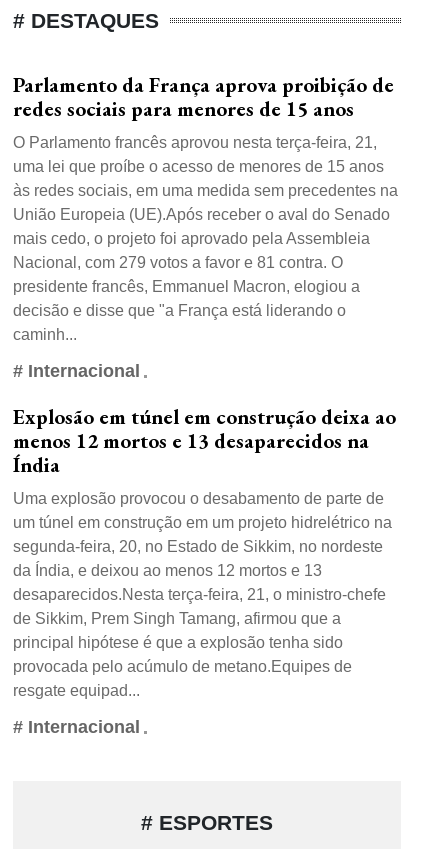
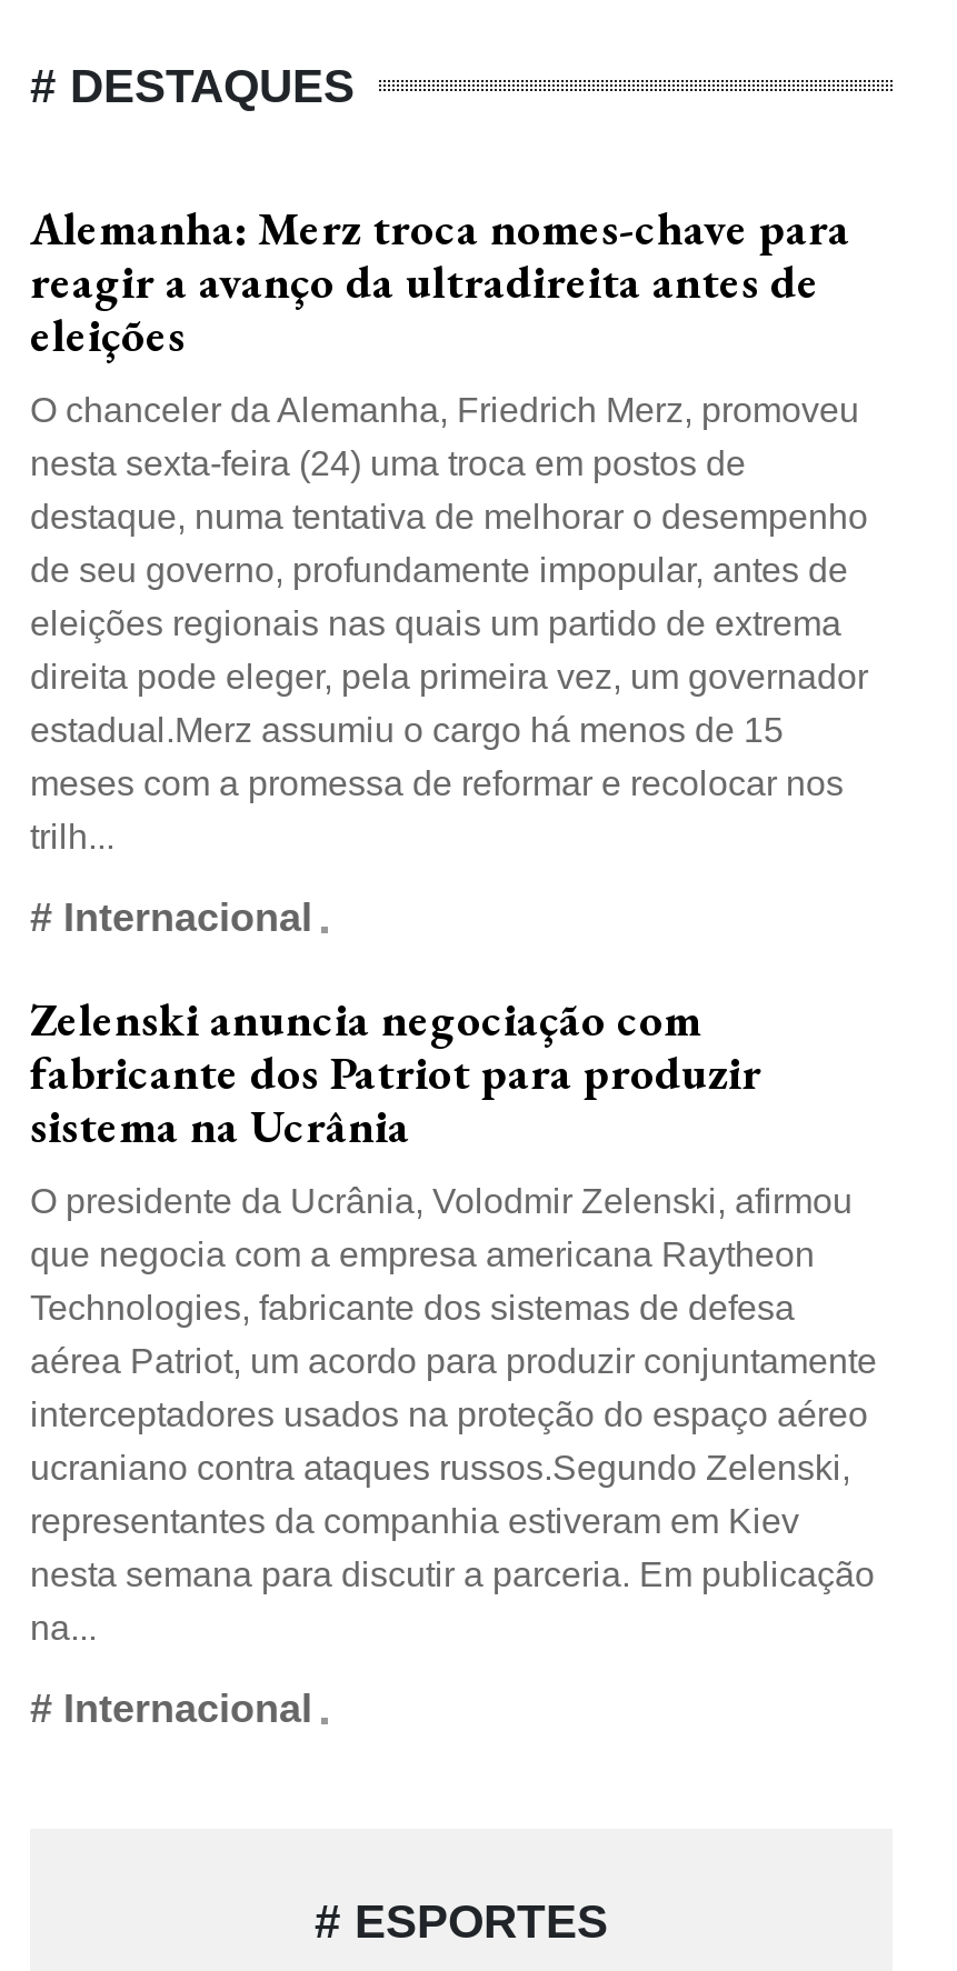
[13,71,398,343] Parlamento da França aprova proibição de | redes sociais para menores de 15 anos | O Parlamento francês aprovou nesta terça-feira, 21, | uma lei que proíbe o acesso de menores de 15 anos | às redes sociais, em uma medida sem precedentes na | União Europeia (UE).Após receber o aval do Senado | mais cedo, o projeto foi aprovado pela Assembleia | Nacional, com 279 votos a favor e 81 contra. O | presidente francês, Emmanuel Macron, elogiou a | decisão e disse que "a França está liderando o | caminh... -> [30,198,868,856] Alemanha: Merz troca nomes-chave para | reagir a avanço da ultradireita antes de | eleições | O chanceler da Alemanha, Friedrich Merz, promoveu | nesta sexta-feira (24) uma troca em postos de | destaque, numa tentativa de melhorar o desempenho | de seu governo, profundamente impopular, antes de | eleições regionais nas quais um partido de extrema | direita pode eleger, pela primeira vez, um governador | estadual.Merz assumiu o cargo há menos de 15 | meses com a promessa de reformar e recolocar nos | trilh...
[13,403,396,699] Explosão em túnel em construção deixa ao | menos 12 mortos e 13 desaparecidos na | Índia | Uma explosão provocou o desabamento de parte de | um túnel em construção em um projeto hidrelétrico na | segunda-feira, 20, no Estado de Sikkim, no nordeste | da Índia, e deixou ao menos 12 mortos e 13 | desaparecidos.Nesta terça-feira, 21, o ministro-chefe | de Sikkim, Prem Singh Tamang, afirmou que a | principal hipótese é que a explosão tenha sido | provocada pelo acúmulo de metano.Equipes de | resgate equipad... -> [30,989,877,1647] Zelenski anuncia negociação com | fabricante dos Patriot para produzir | sistema na Ucrânia | O presidente da Ucrânia, Volodmir Zelenski, afirmou | que negocia com a empresa americana Raytheon | Technologies, fabricante dos sistemas de defesa | aérea Patriot, um acordo para produzir conjuntamente | interceptadores usados na proteção do espaço aéreo | ucraniano contra ataques russos.Segundo Zelenski, | representantes da companhia estiveram em Kiev | nesta semana para discutir a parceria. Em publicação | na...

